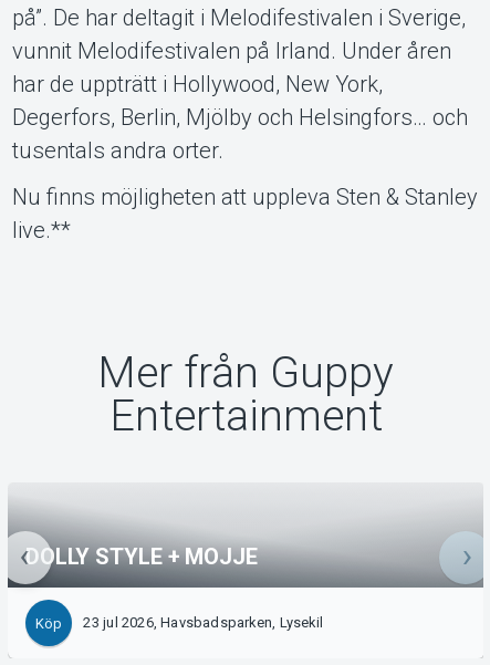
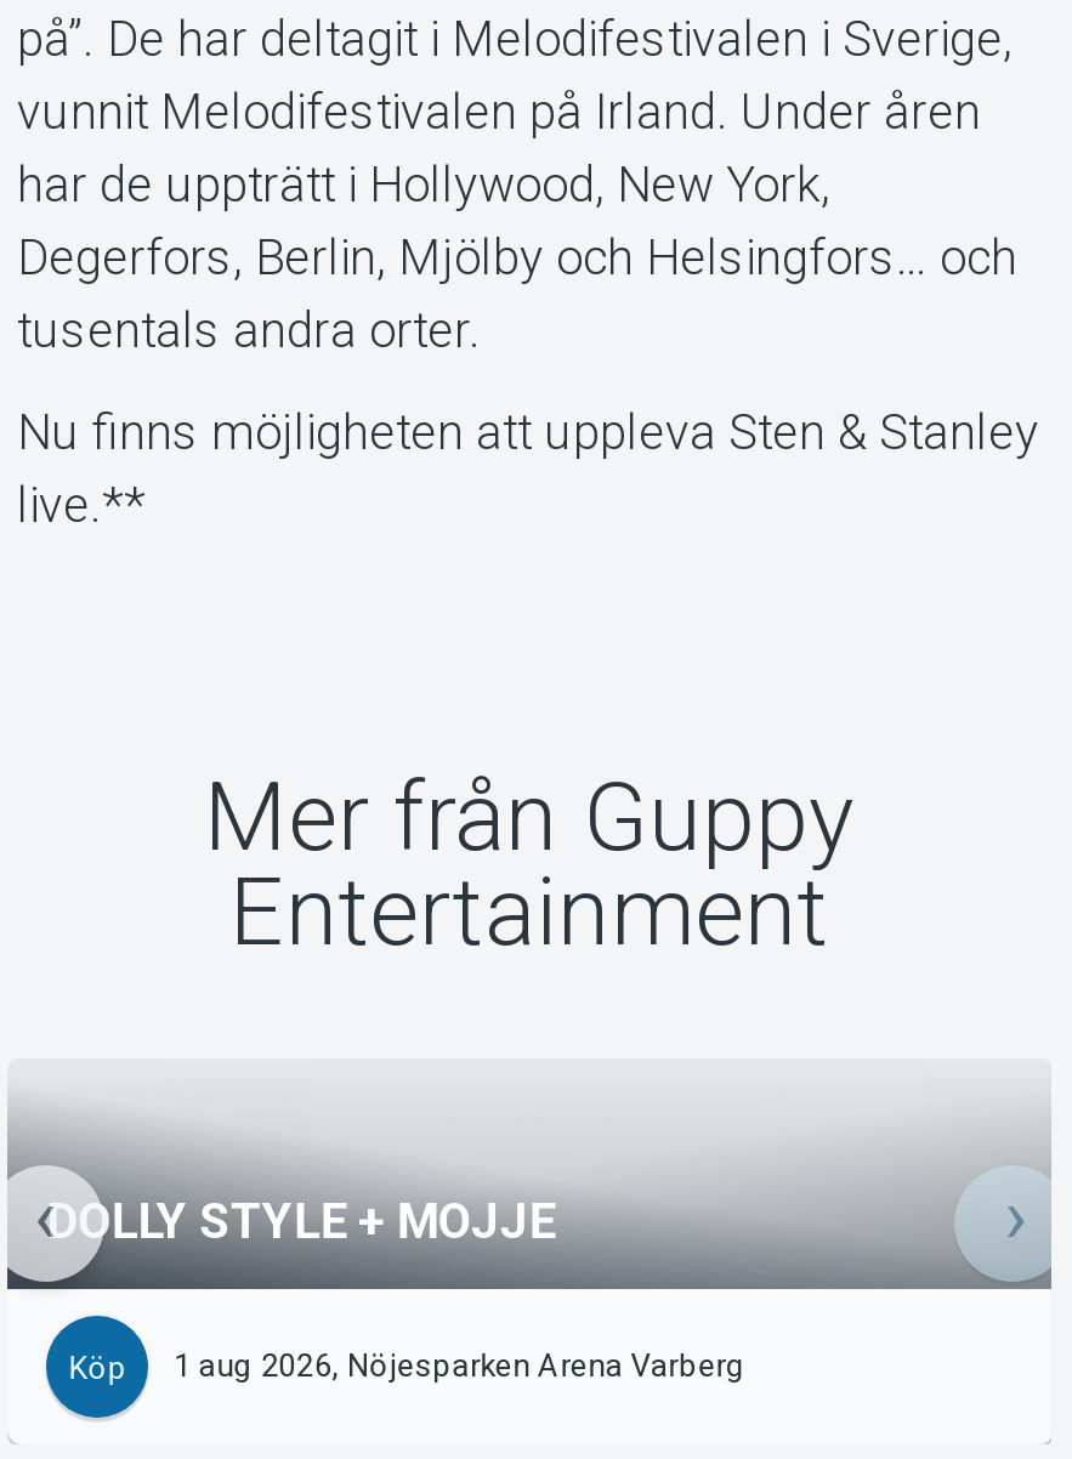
[84,614,323,631] 23 jul 2026, Havsbadsparken, Lysekil -> [174,1347,746,1384] 1 aug 2026, Nöjesparken Arena Varberg

